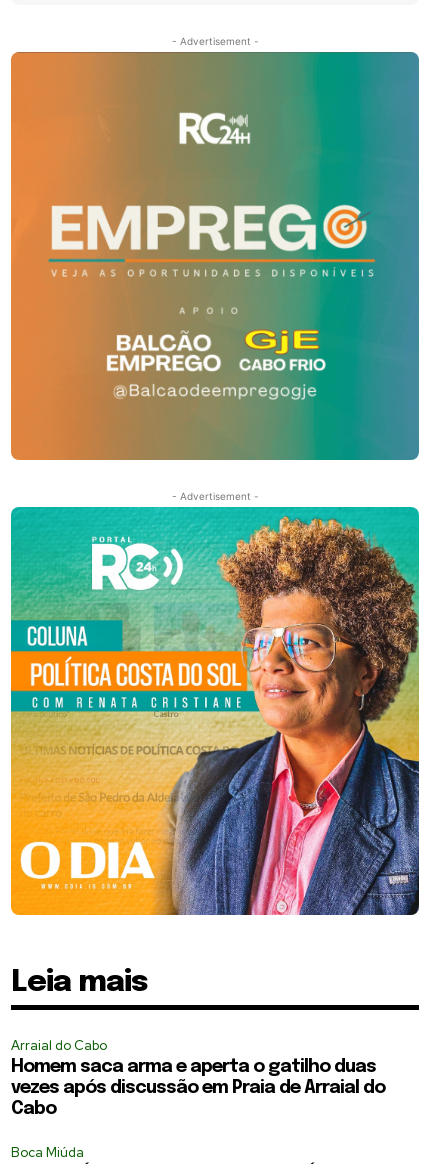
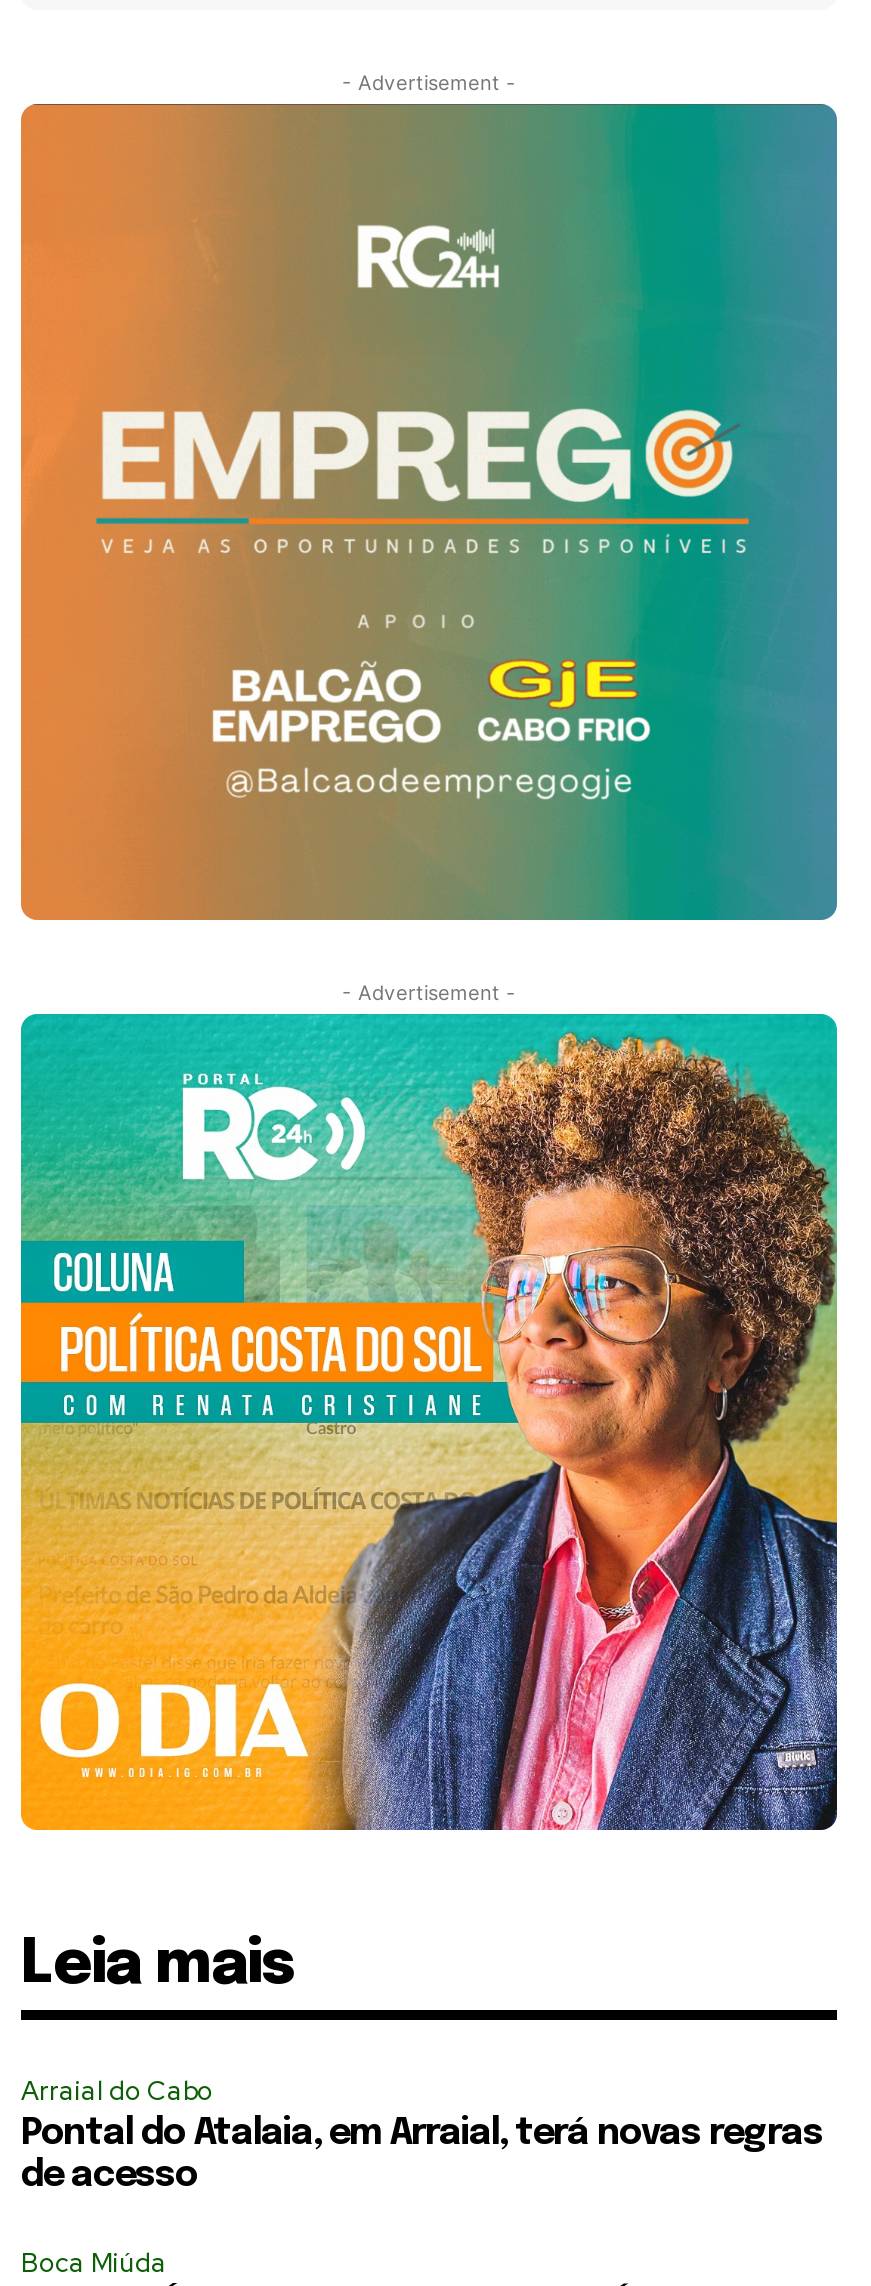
[11,1058,385,1118] Homem saca arma e aperta o gatilho duas | vezes após discussão em Praia de Arraial do | Cabo -> [21,2116,823,2194] Pontal do Atalaia, em Arraial, terá novas regras | de acesso

